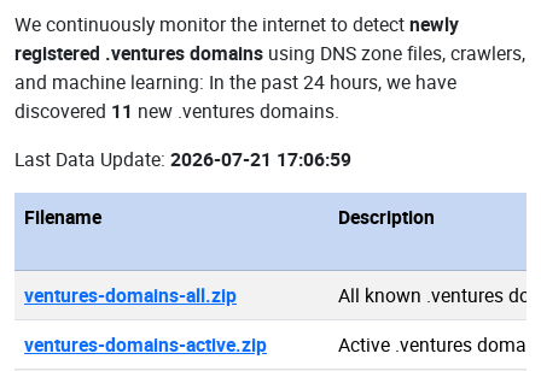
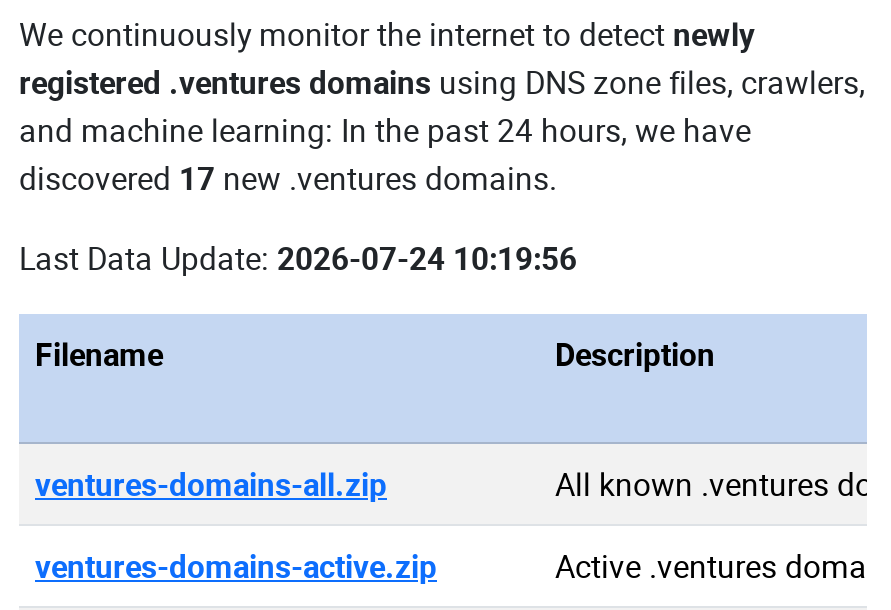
[14,98,339,124] discovered 11 new .ventures domains. -> [19,156,557,200] discovered 17 new .ventures domains.
[14,146,351,172] Last Data Update: 2026-07-21 17:06:59 -> [19,236,577,280] Last Data Update: 2026-07-24 10:19:56

